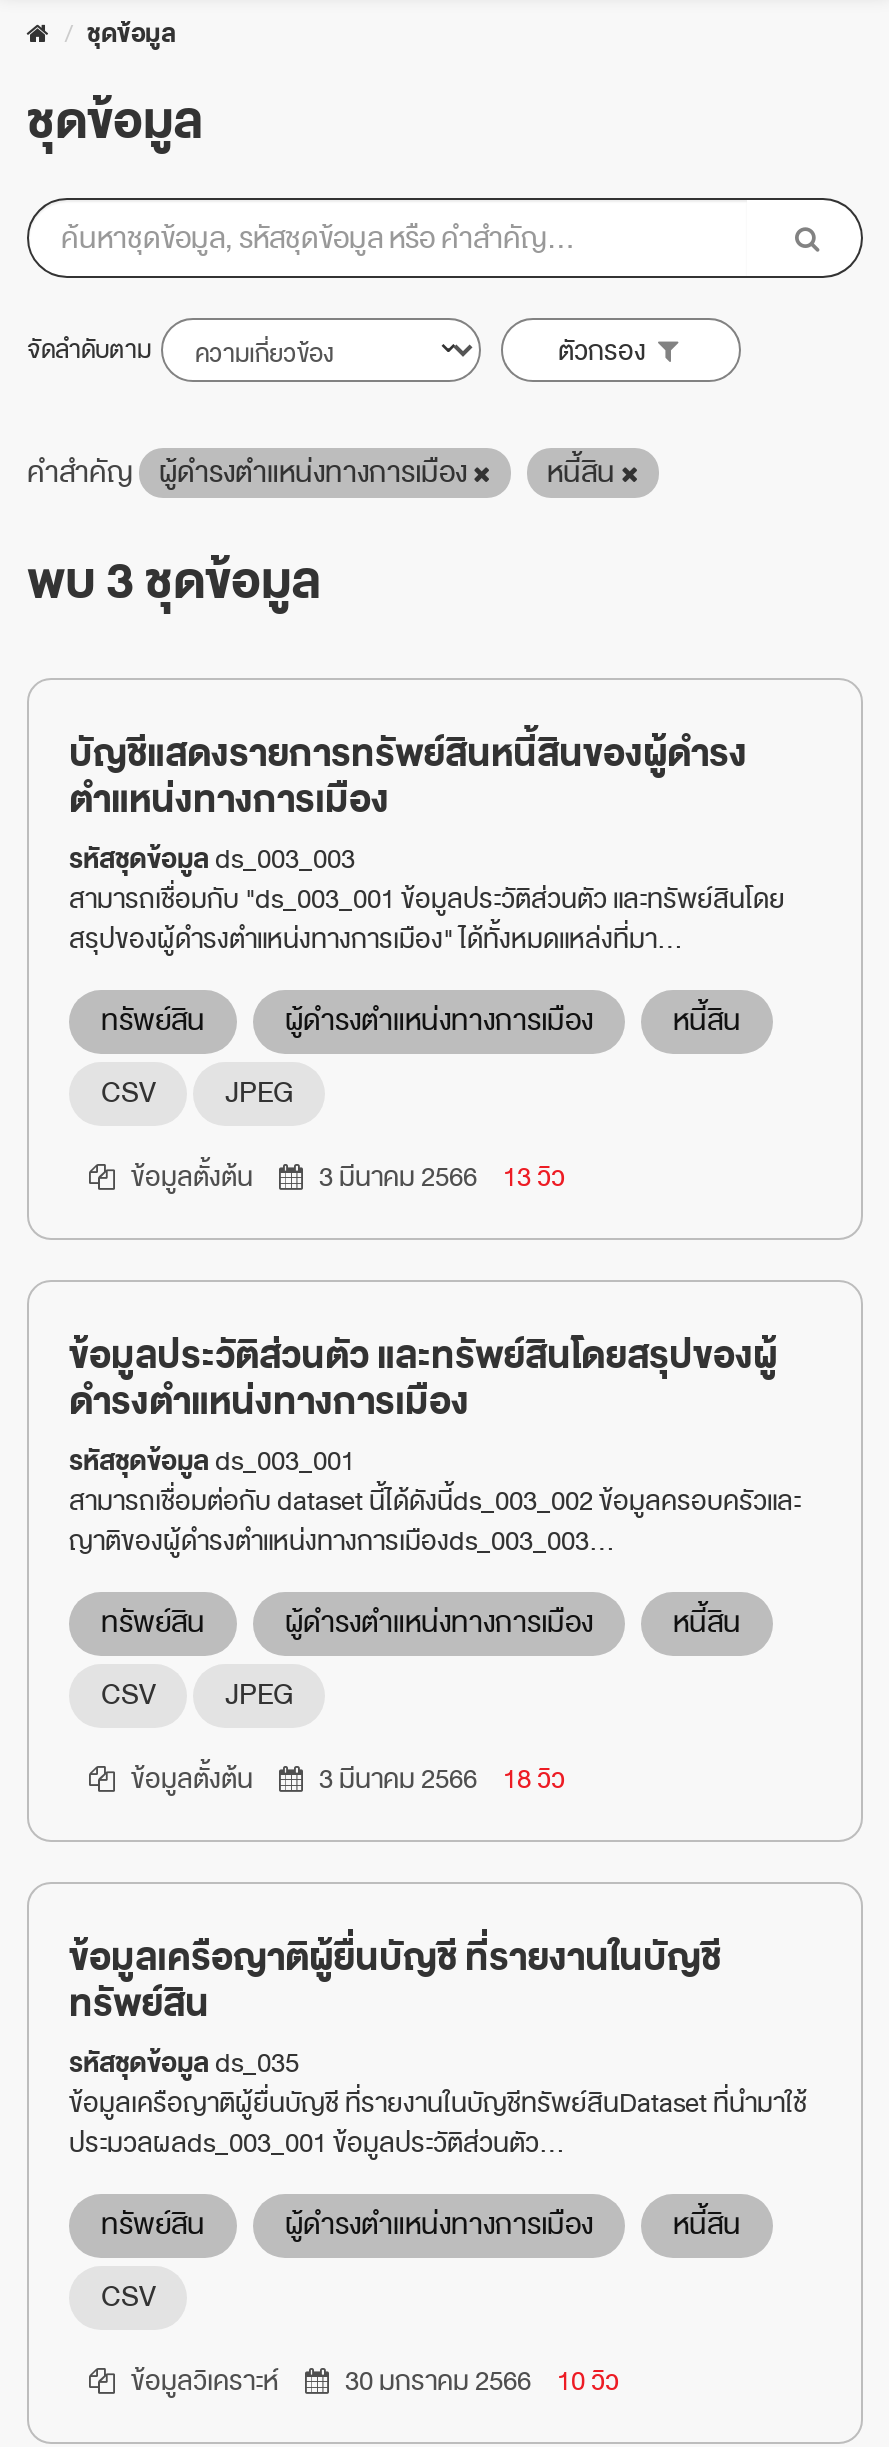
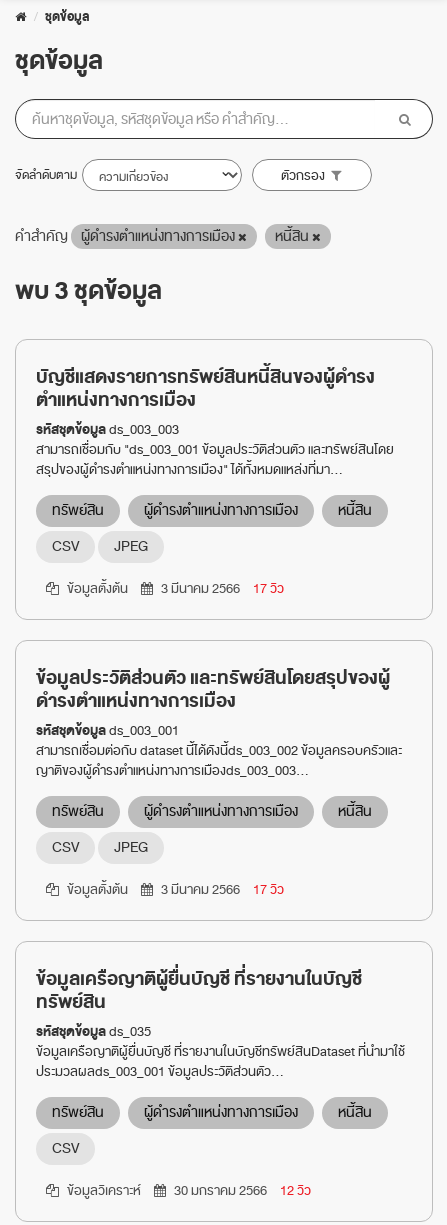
[313,1156,565,1198] 3 มีนาคม 2566 13 วิว -> [158,578,284,599] 3 มีนาคม 2566 17 วิว
[313,1758,565,1800] 3 มีนาคม 2566 18 วิว -> [158,879,284,900] 3 มีนาคม 2566 17 วิว
[339,2360,619,2402] 30 มกราคม 2566 10 วิว -> [171,1180,311,1201] 30 มกราคม 2566 12 วิว

